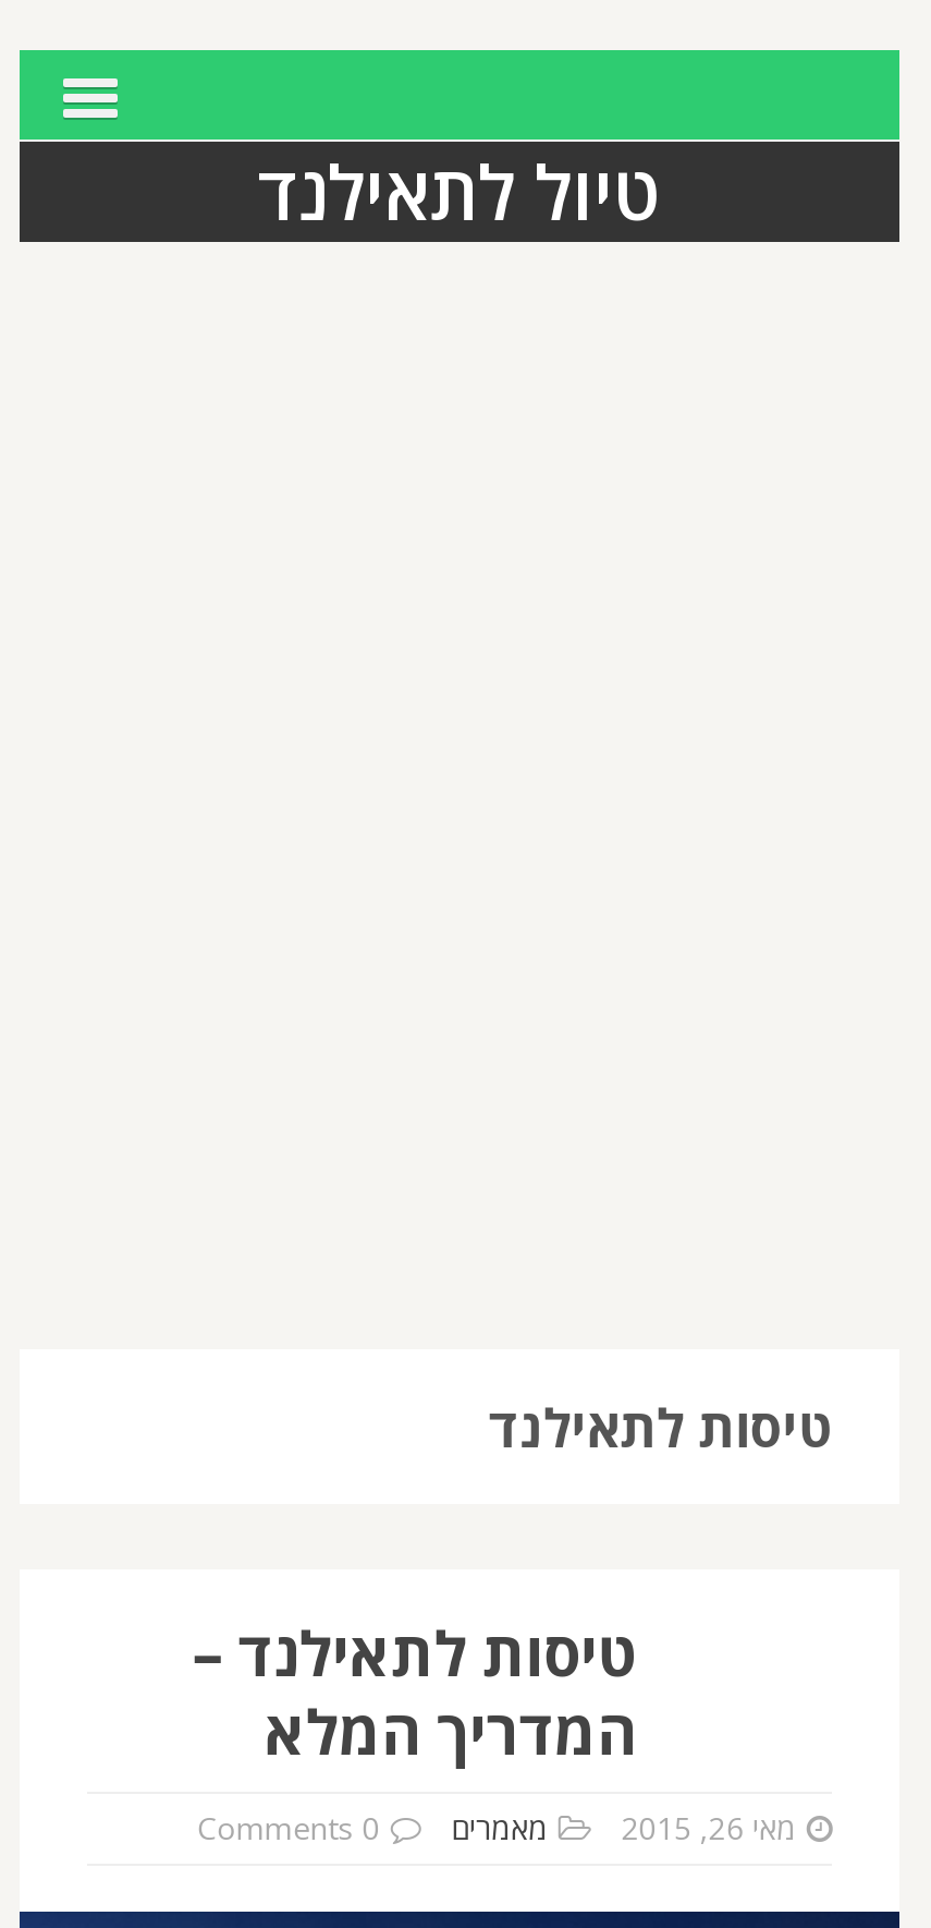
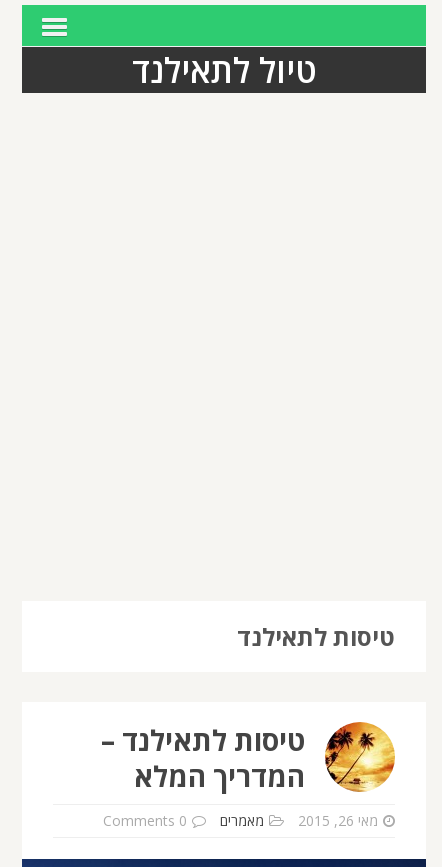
none -> [324,721,396,793] [image]

